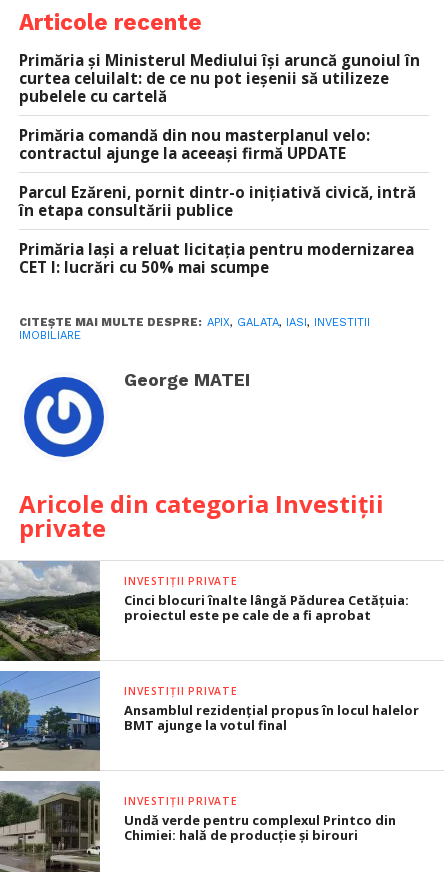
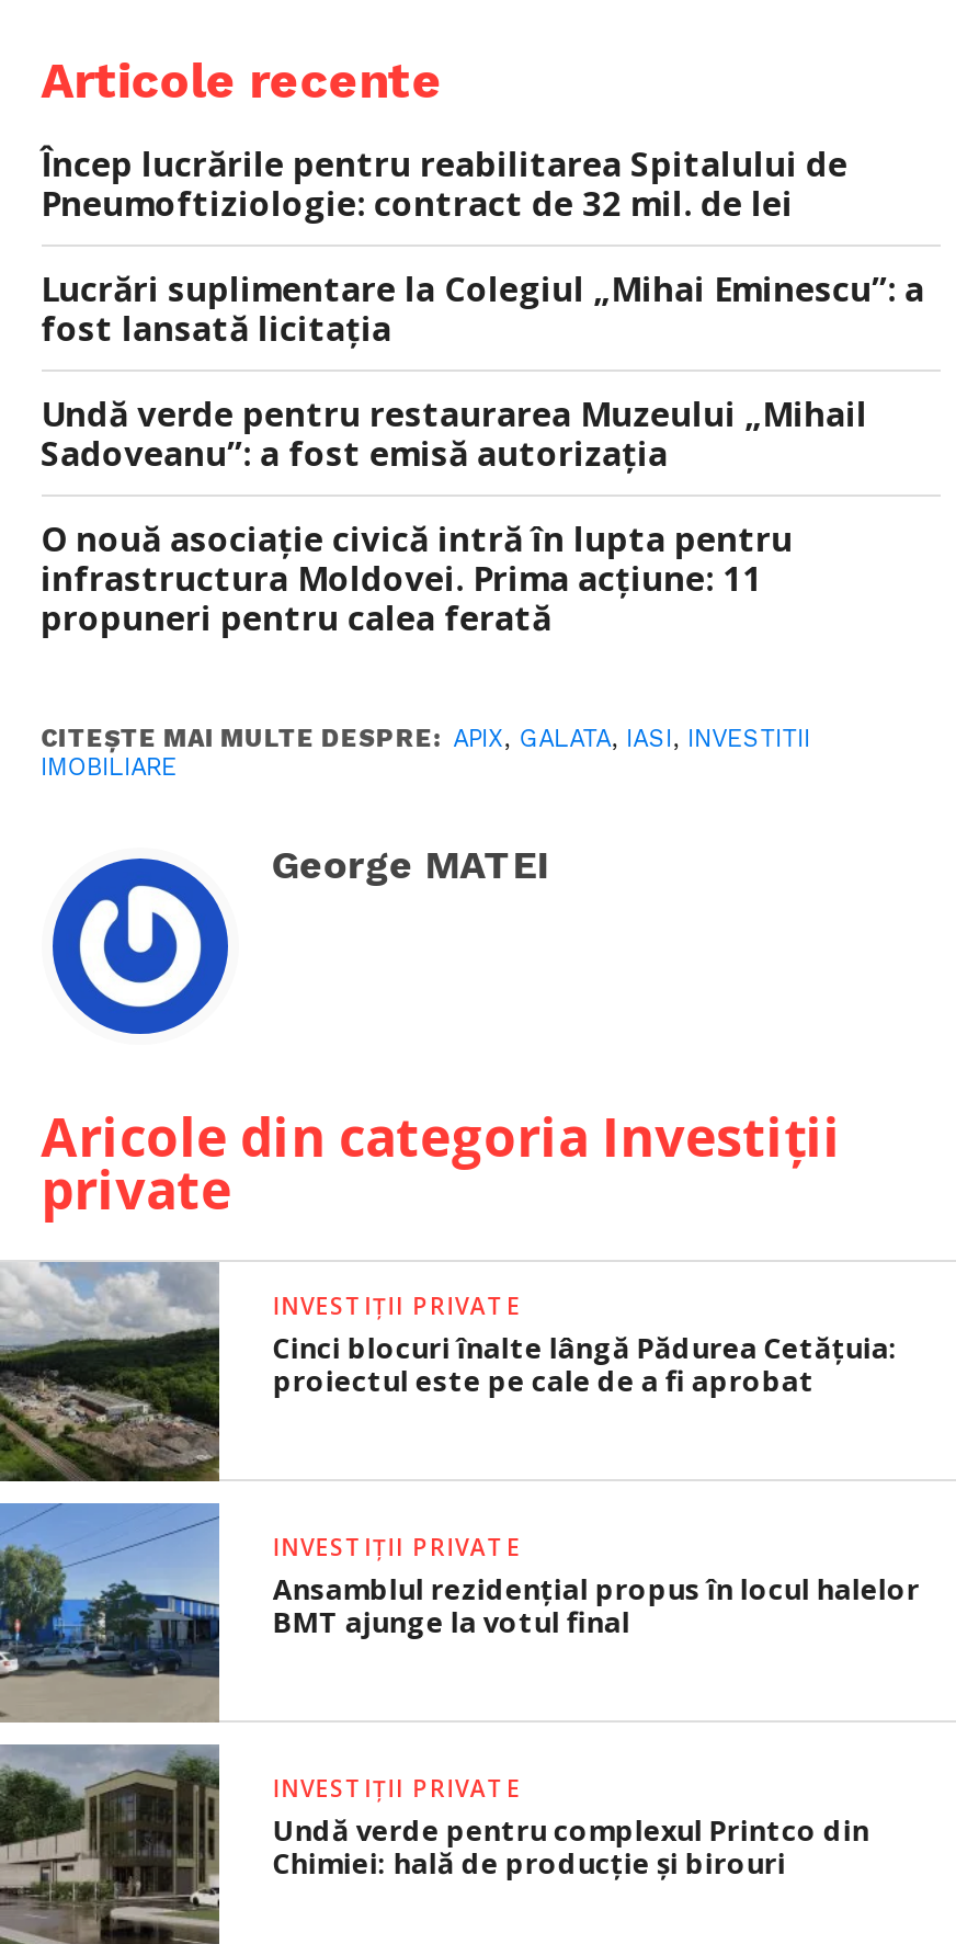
[19,50,420,106] Primăria și Ministerul Mediului își aruncă gunoiul în | curtea celuilalt: de ce nu pot ieșenii să utilizeze | pubelele cu cartelă -> [41,142,848,225] Încep lucrările pentru reabilitarea Spitalului de | Pneumoftiziologie: contract de 32 mil. de lei
[19,125,370,163] Primăria comandă din nou masterplanul velo: | contractul ajunge la aceeași firmă UPDATE -> [41,267,925,350] Lucrări suplimentare la Colegiul „Mihai Eminescu”: a | fost lansată licitația
[19,182,416,220] Parcul Ezăreni, pornit dintr-o inițiativă civică, intră | în etapa consultării publice -> [41,392,868,475] Undă verde pentru restaurarea Muzeului „Mihail | Sadoveanu”: a fost emisă autorizația
[19,239,414,277] Primăria Iași a reluat licitația pentru modernizarea | CET I: lucrări cu 50% mai scumpe -> [41,517,793,640] O nouă asociație civică intră în lupta pentru | infrastructura Moldovei. Prima acțiune: 11 | propuneri pentru calea ferată

